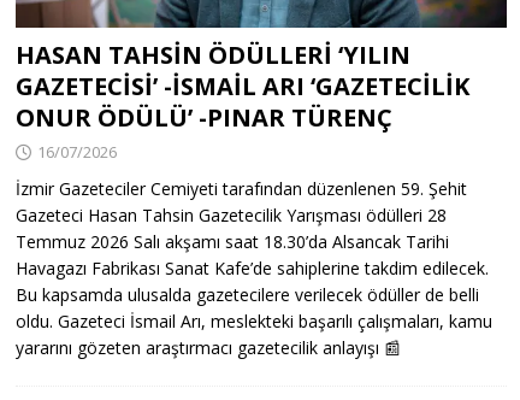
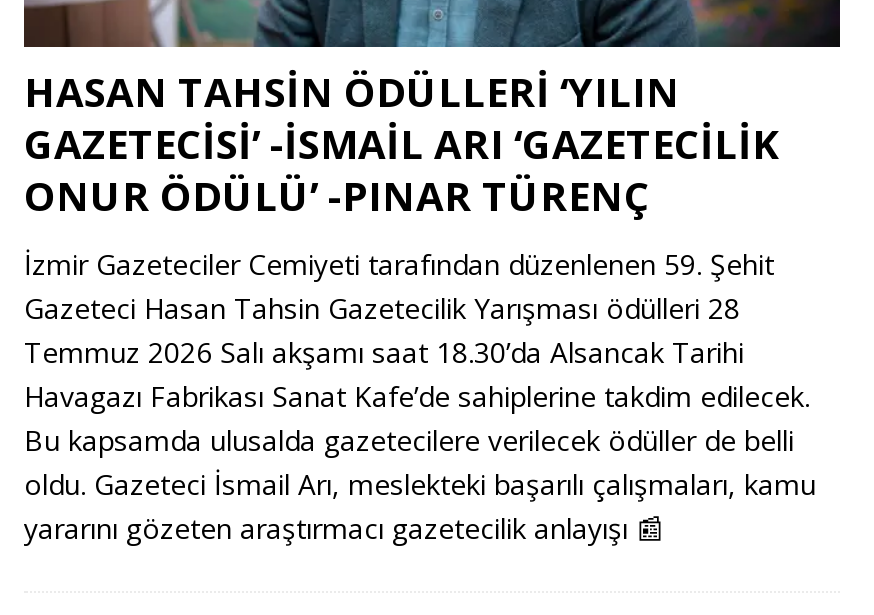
[37,141,117,163] 16/07/2026 -> none

